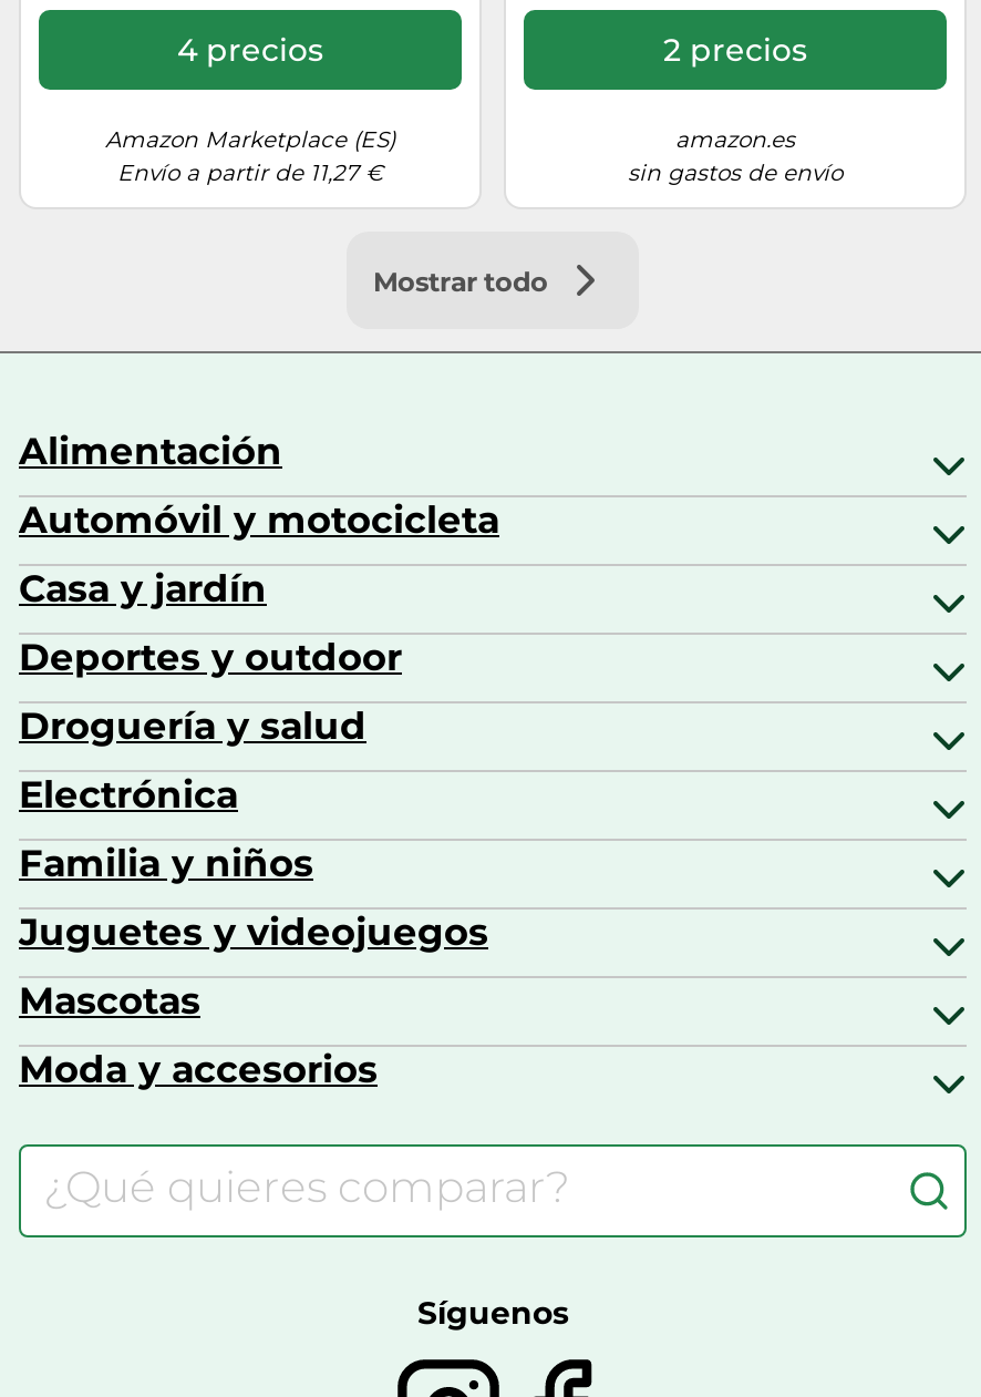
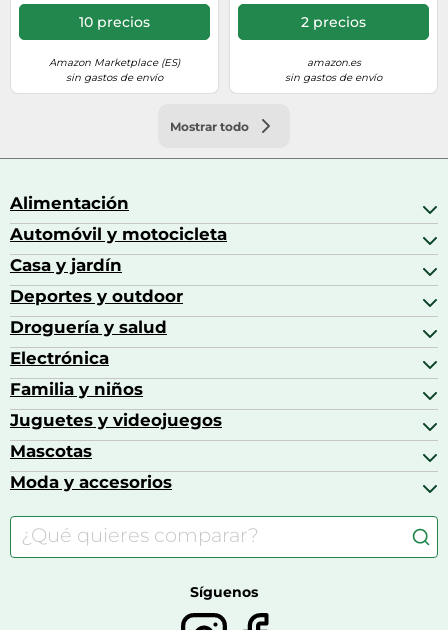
[177,30,323,70] 4 precios -> [79,13,150,31] 10 precios
[117,159,383,188] Envío a partir de 11,27 € -> [66,71,163,84] sin gastos de envío

